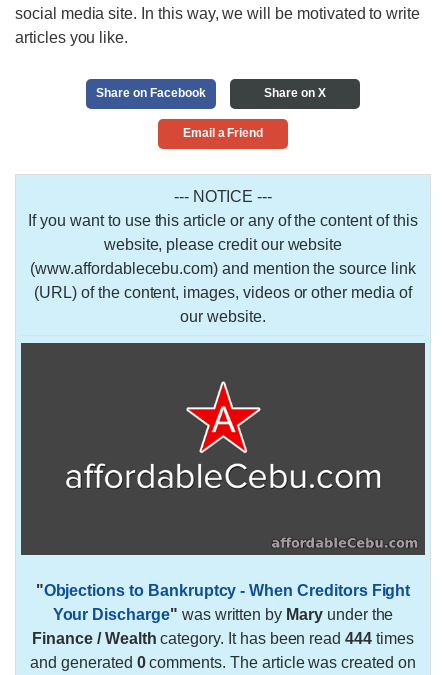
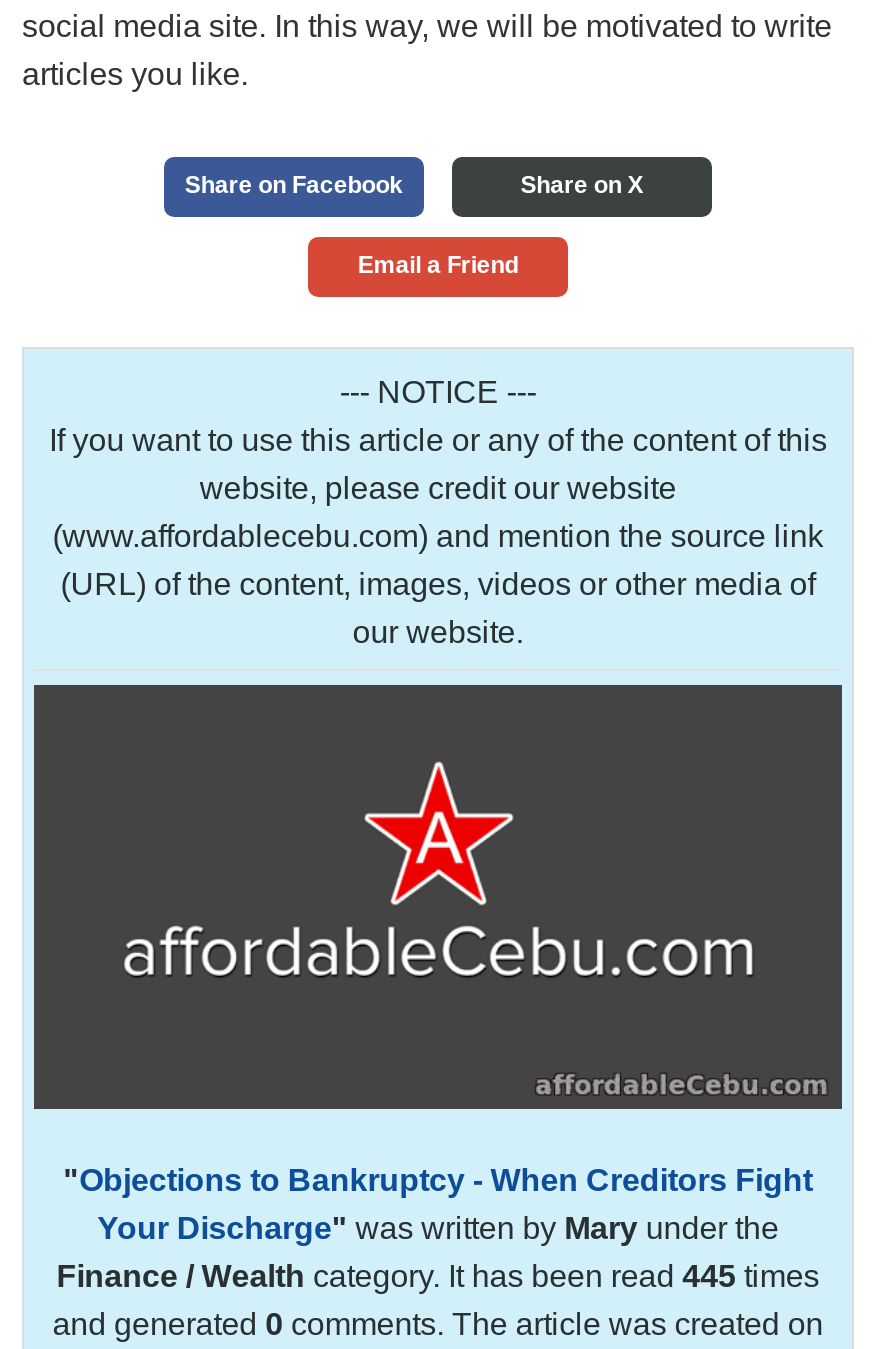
[32,630,414,647] Finance / Wealth category. It has been read 444 times -> [57,1258,819,1292] Finance / Wealth category. It has been read 445 times

